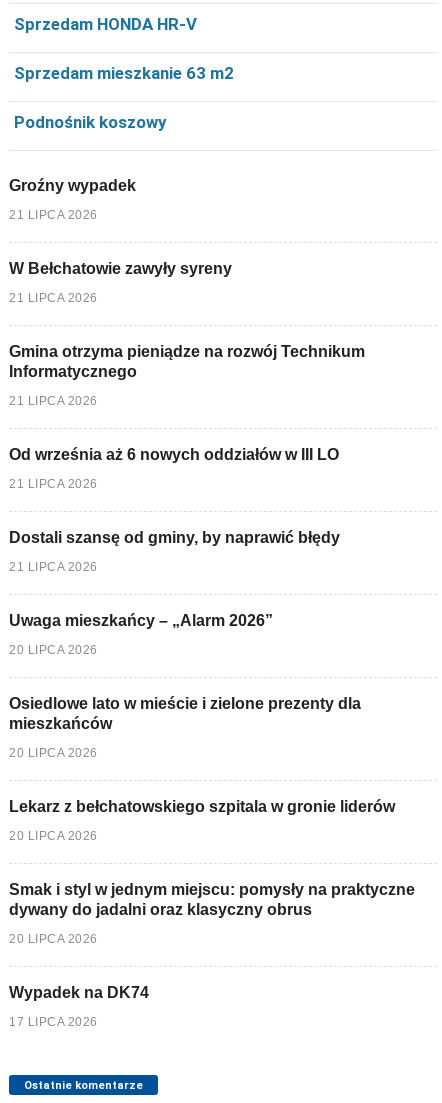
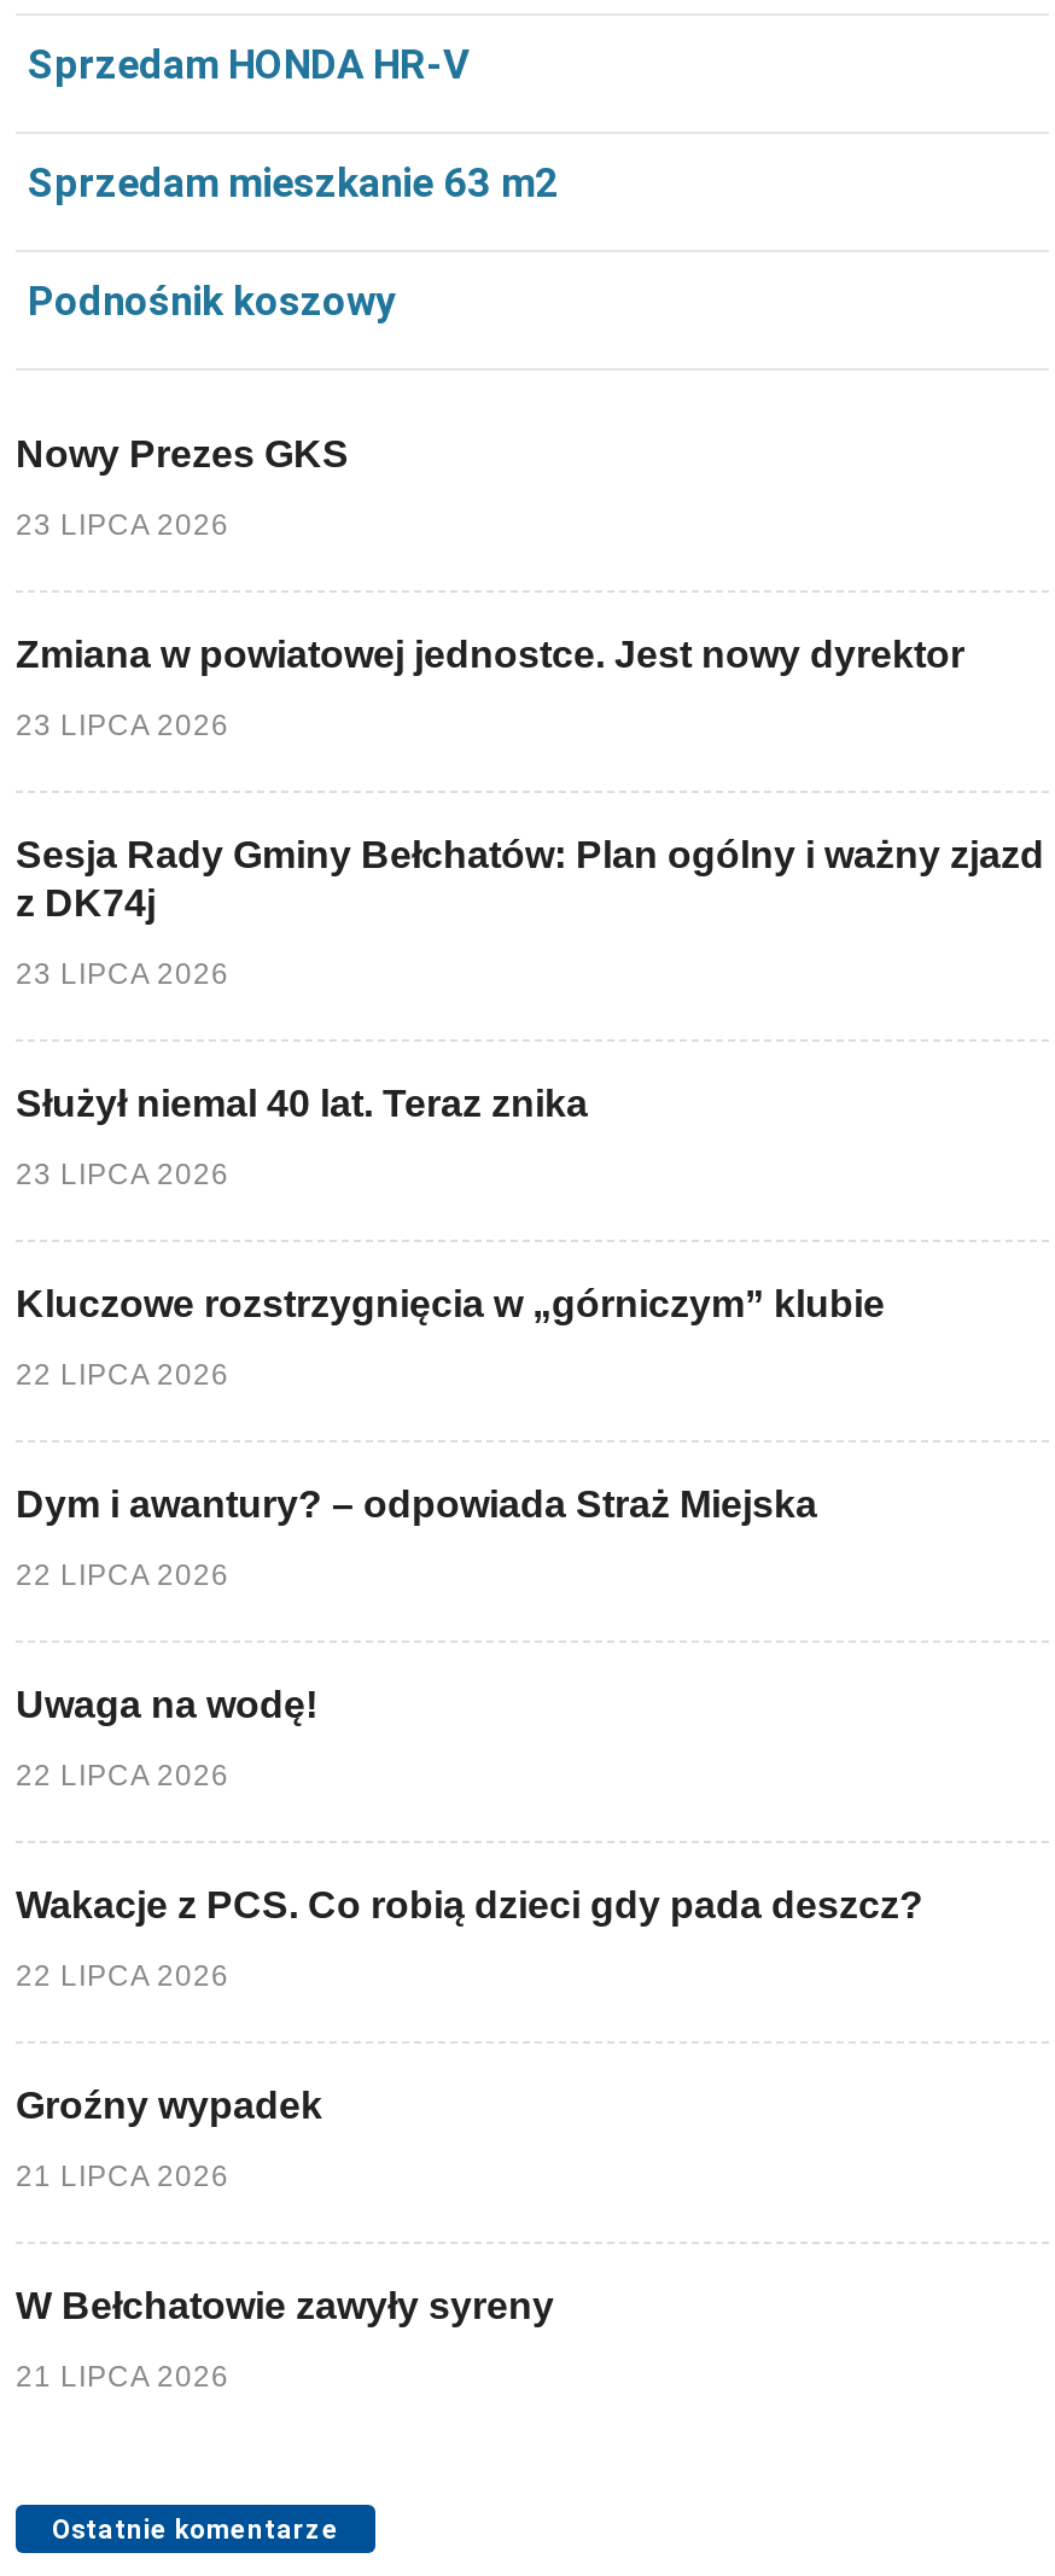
none -> [16,434,1044,1993] Nowy Prezes GKS | 23 LIPCA 2026 | Zmiana w powiatowej jednostce. Jest nowy dyrektor | 23 LIPCA 2026 | Sesja Rady Gminy Bełchatów: Plan ogólny i ważny zjazd | z DK74j | 23 LIPCA 2026 | Służył niemal 40 lat. Teraz znika | 23 LIPCA 2026 | Kluczowe rozstrzygnięcia w „górniczym” klubie | 22 LIPCA 2026 | Dym i awantury? – odpowiada Straż Miejska | 22 LIPCA 2026 | Uwaga na wodę! | 22 LIPCA 2026 | Wakacje z PCS. Co robią dzieci gdy pada deszcz? | 22 LIPCA 2026
moved [9,177,232,305] -> [16,2085,554,2394]: Groźny wypadek | 21 LIPCA 2026 | W Bełchatowie zawyły syreny | 21 LIPCA 2026
[9,343,415,1029] Gmina otrzyma pieniądze na rozwój Technikum | Informatycznego | 21 LIPCA 2026 | Od września aż 6 nowych oddziałów w III LO | 21 LIPCA 2026 | Dostali szansę od gminy, by naprawić błędy | 21 LIPCA 2026 | Uwaga mieszkańcy – „Alarm 2026” | 20 LIPCA 2026 | Osiedlowe lato w mieście i zielone prezenty dla | mieszkańców | 20 LIPCA 2026 | Lekarz z bełchatowskiego szpitala w gronie liderów | 20 LIPCA 2026 | Smak i styl w jednym miejscu: pomysły na praktyczne | dywany do jadalni oraz klasyczny obrus | 20 LIPCA 2026 | Wypadek na DK74 | 17 LIPCA 2026 -> none

